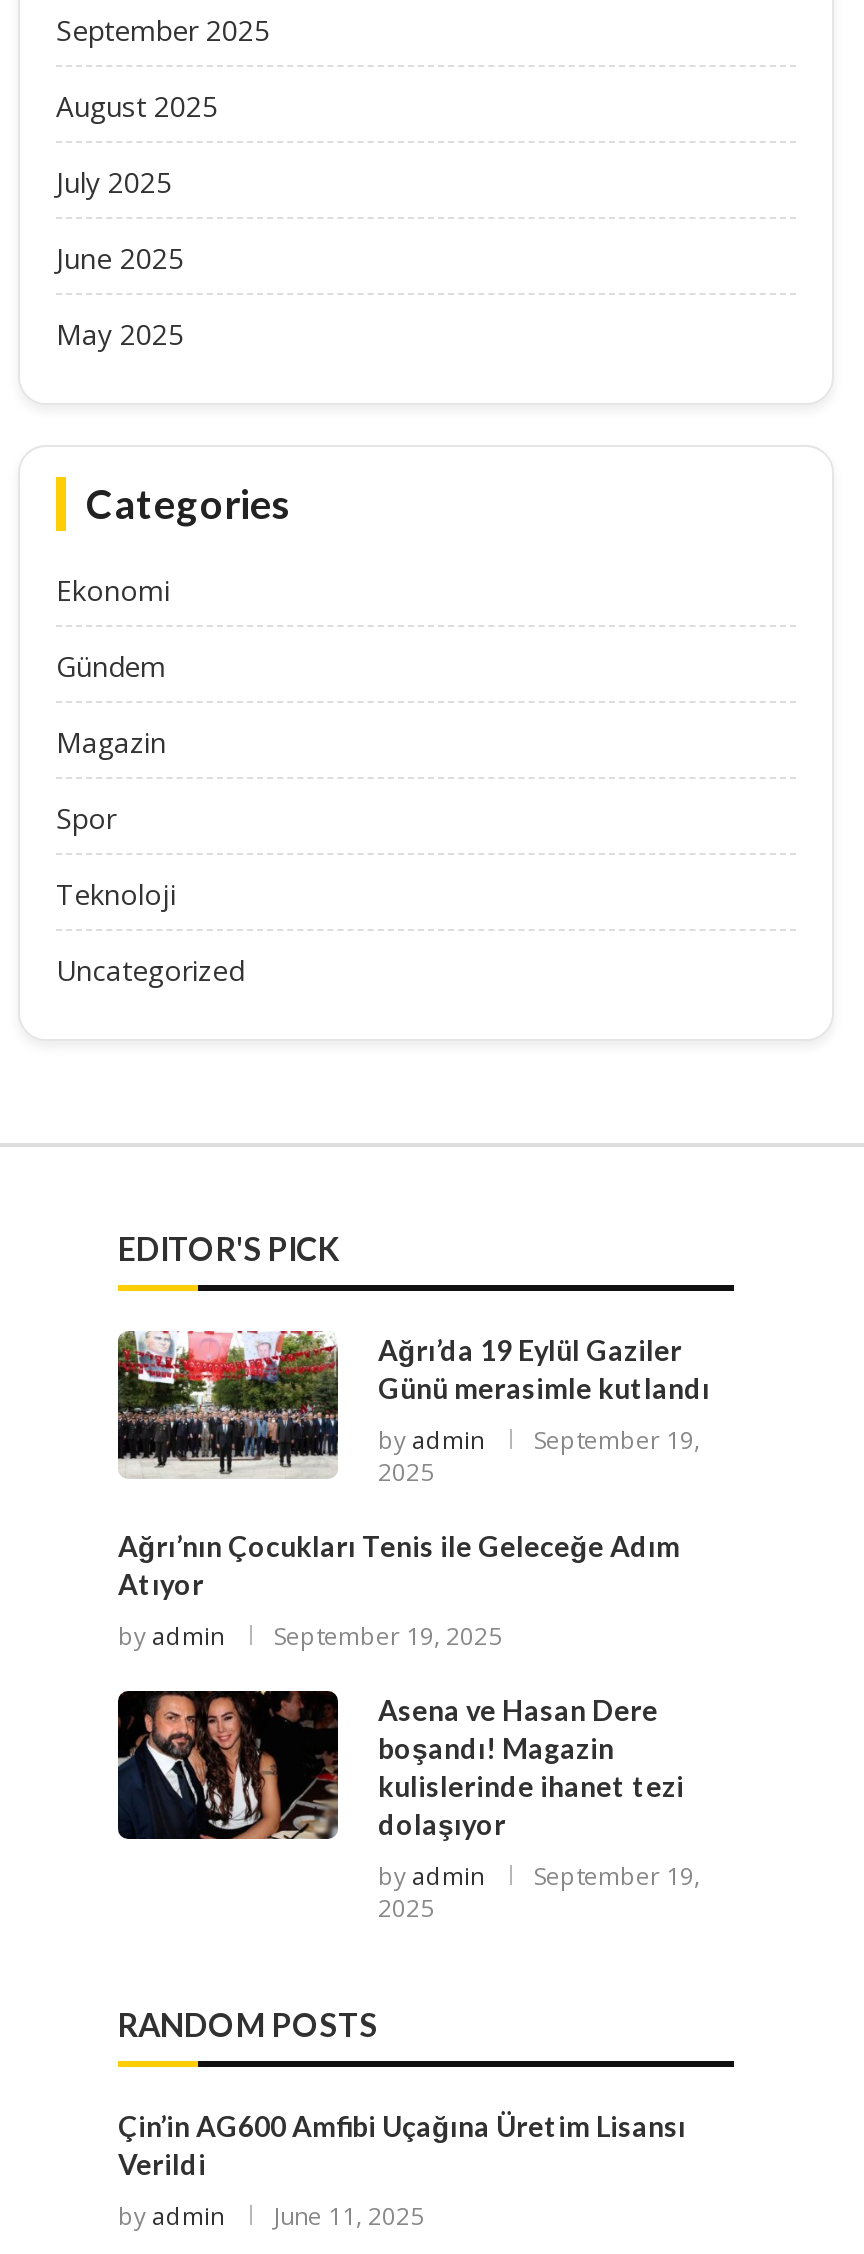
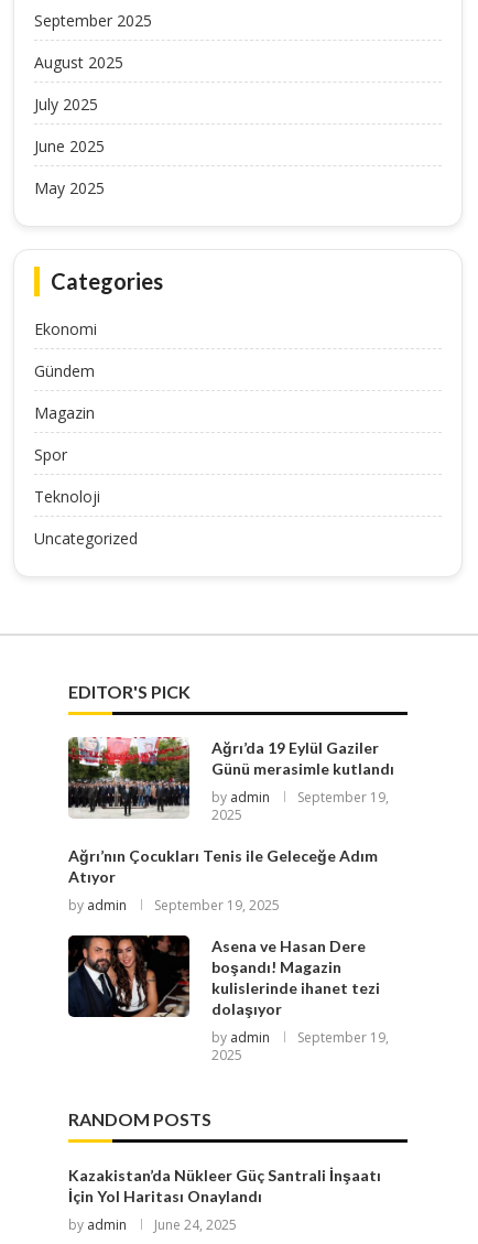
[118,2110,686,2182] Çin’in AG600 Amfibi Uçağına Üretim Lisansı | Verildi -> [68,1166,381,1206] Kazakistan’da Nükleer Güç Santrali İnşaatı | İçin Yol Haritası Onaylandı
[118,2200,424,2234] by admin June 11, 2025 -> [68,1216,237,1234] by admin June 24, 2025

